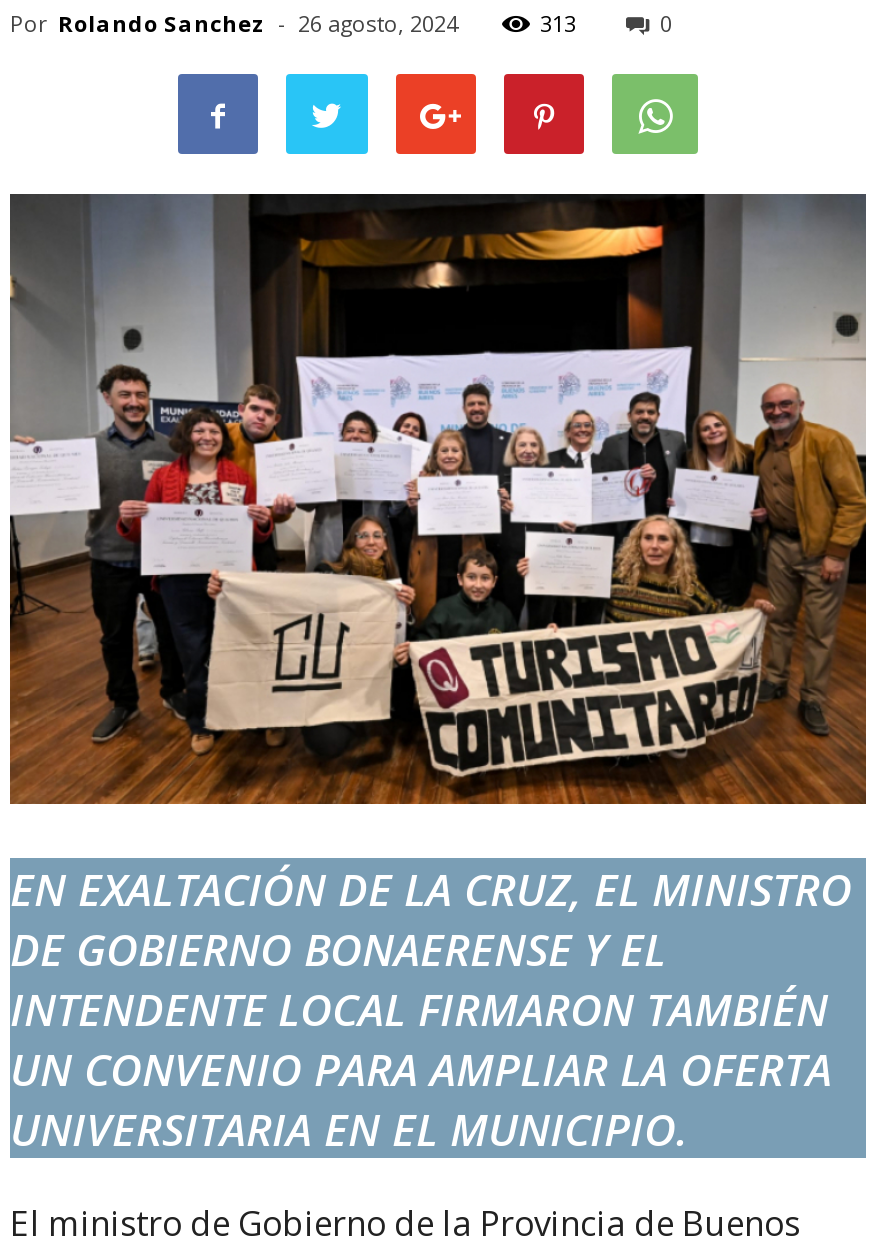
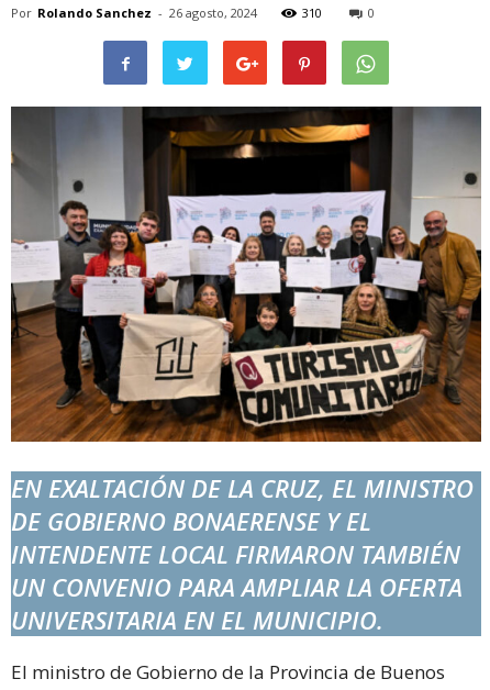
[540,8,576,38] 313 -> [302,4,322,21] 310

